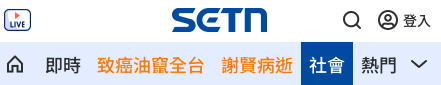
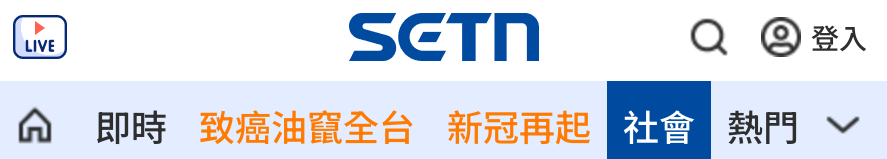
[221,50,293,76] 謝賢病逝 -> [447,98,591,150] 新冠再起

